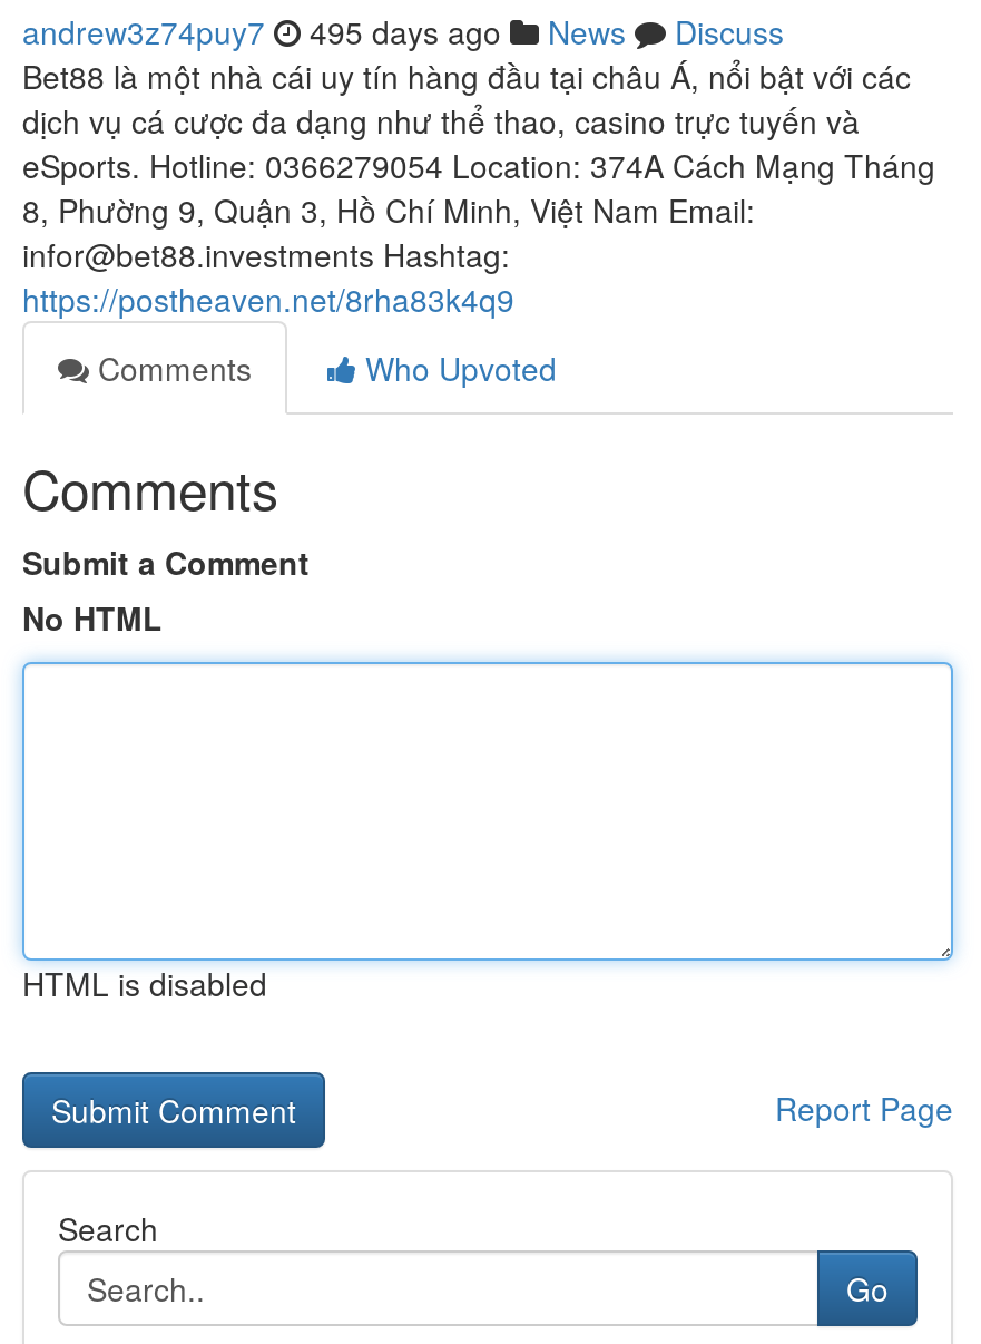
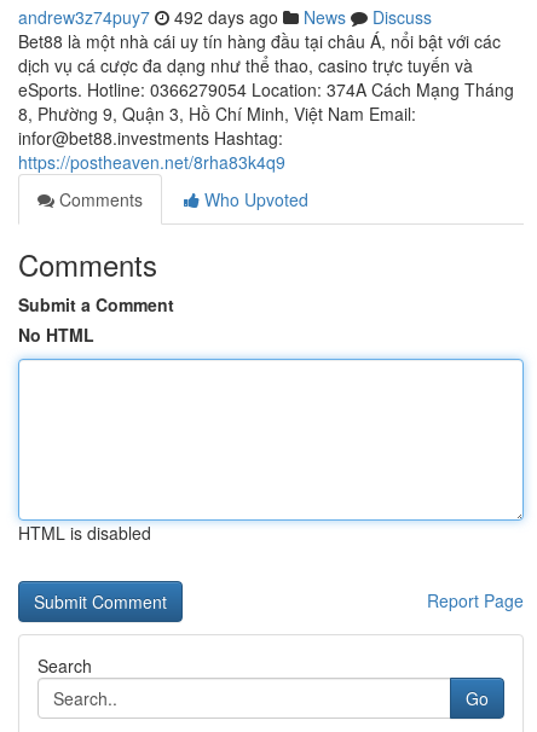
[22,9,784,53] andrew3z74puy7 495 days ago News Discuss -> [18,5,432,29] andrew3z74puy7 492 days ago News Discuss

